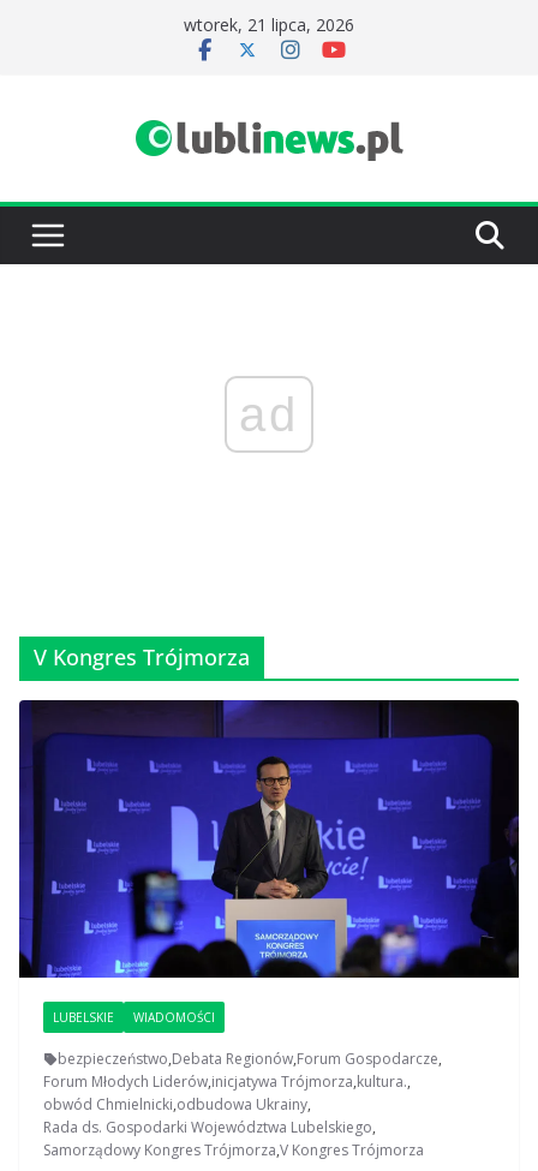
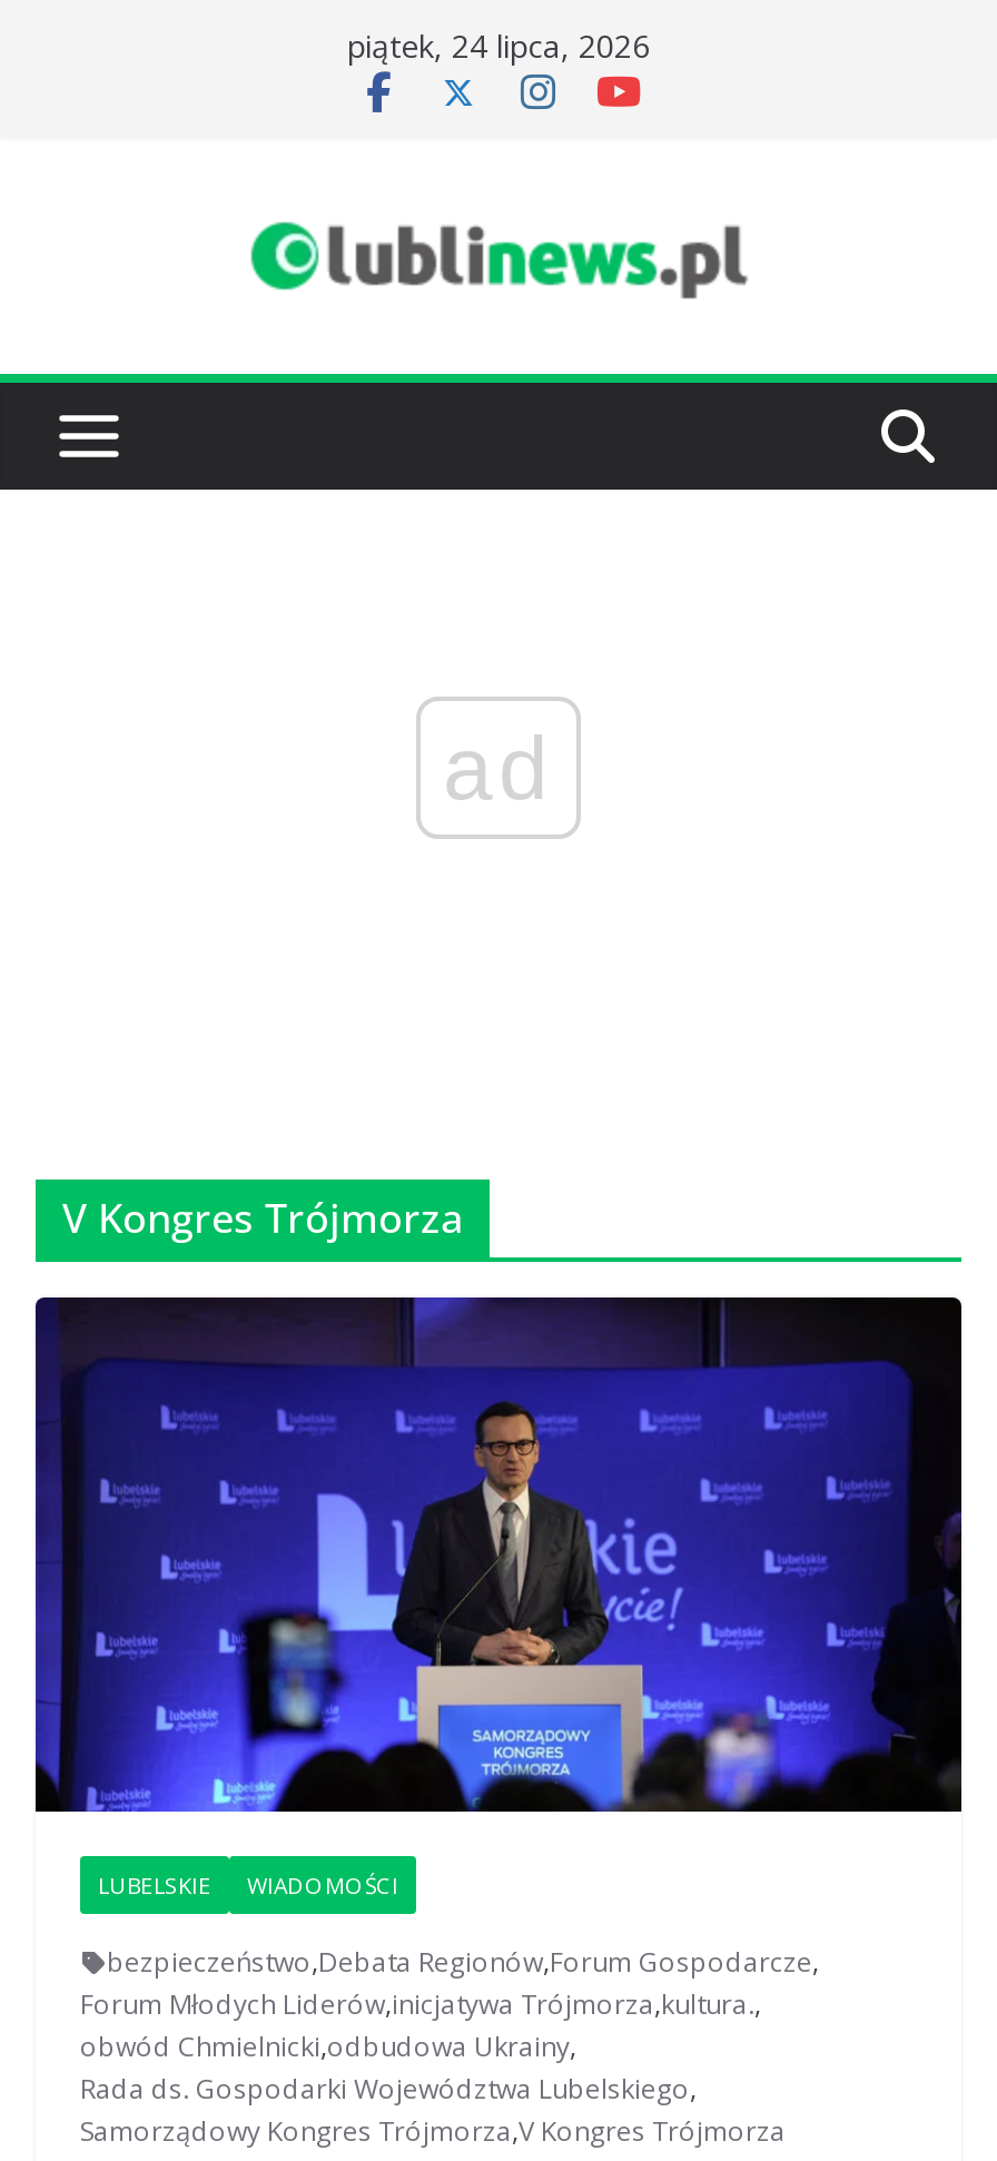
[184,13,354,36] wtorek, 21 lipca, 2026 -> [347,24,650,67] piątek, 24 lipca, 2026

